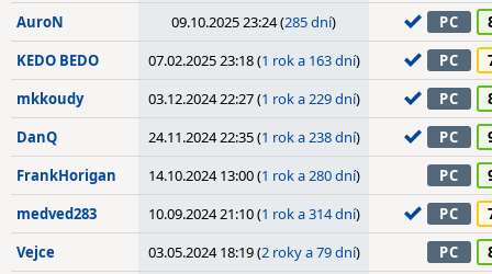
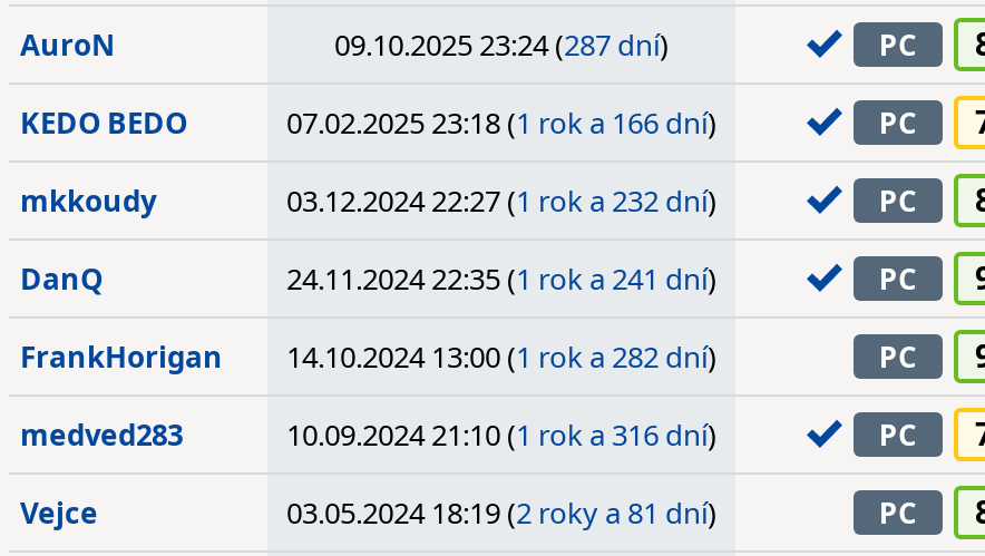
[171,12,336,32] 09.10.2025 23:24 (285 dní) -> [334,25,669,65] 09.10.2025 23:24 (287 dní)
[148,50,360,70] 07.02.2025 23:18 (1 rok a 163 dní) -> [286,103,716,143] 07.02.2025 23:18 (1 rok a 166 dní)
[148,89,360,109] 03.12.2024 22:27 (1 rok a 229 dní) -> [286,181,716,221] 03.12.2024 22:27 (1 rok a 232 dní)
[148,127,360,147] 24.11.2024 22:35 (1 rok a 238 dní) -> [286,259,716,299] 24.11.2024 22:35 (1 rok a 241 dní)
[16,165,360,185] FrankHorigan 14.10.2024 13:00 (1 rok a 280 dní) -> [20,336,716,377] FrankHorigan 14.10.2024 13:00 (1 rok a 282 dní)
[148,204,360,224] 10.09.2024 21:10 (1 rok a 314 dní) -> [286,414,716,455] 10.09.2024 21:10 (1 rok a 316 dní)
[148,242,360,262] 03.05.2024 18:19 (2 roky a 79 dní) -> [286,492,716,533] 03.05.2024 18:19 (2 roky a 81 dní)

